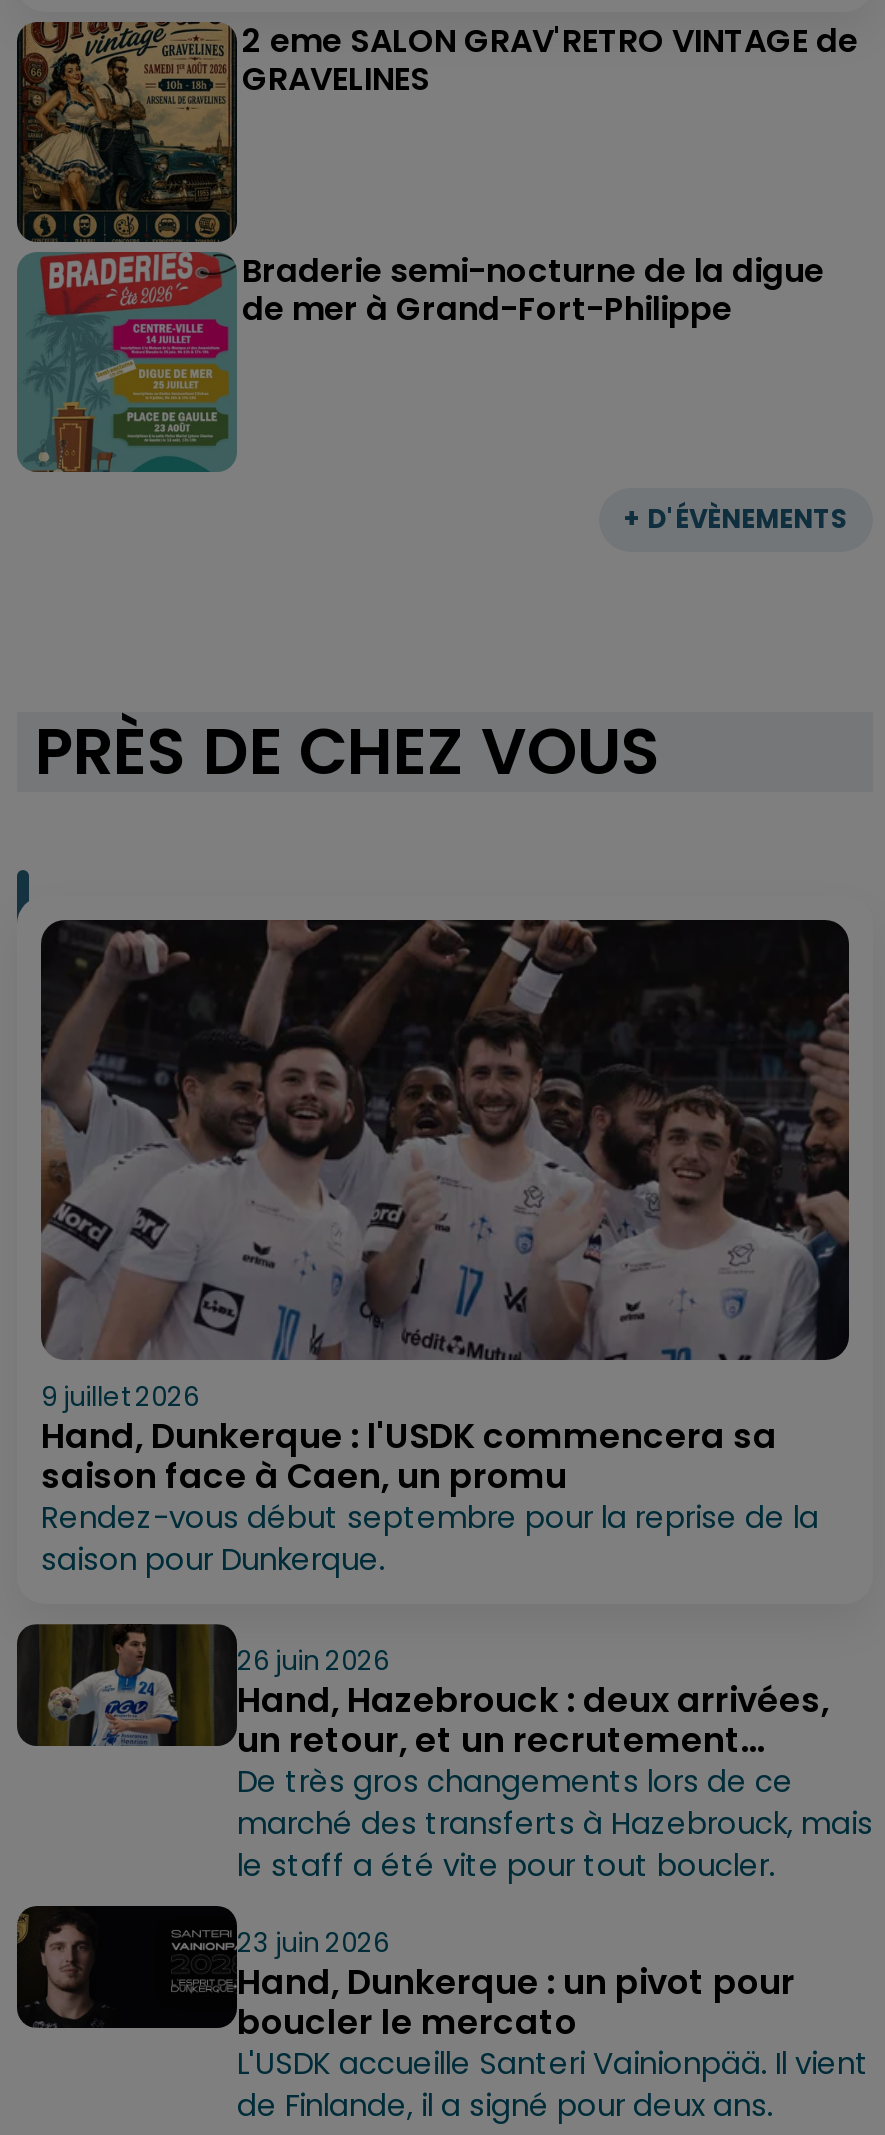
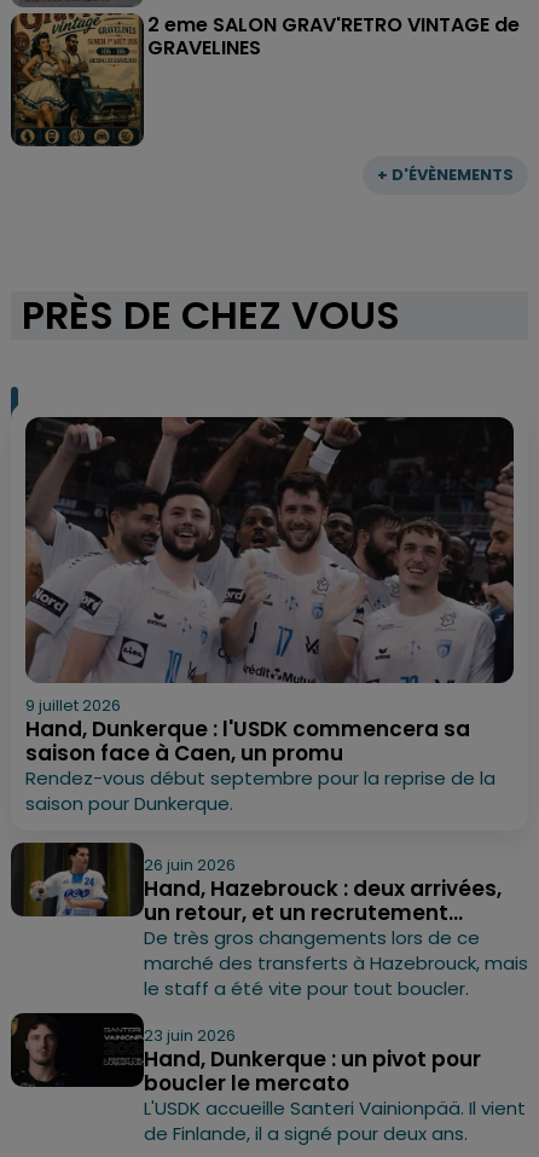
[19,247,824,474] [image] | Braderie semi-nocturne de la digue | de mer à Grand-Fort-Philippe -> none

